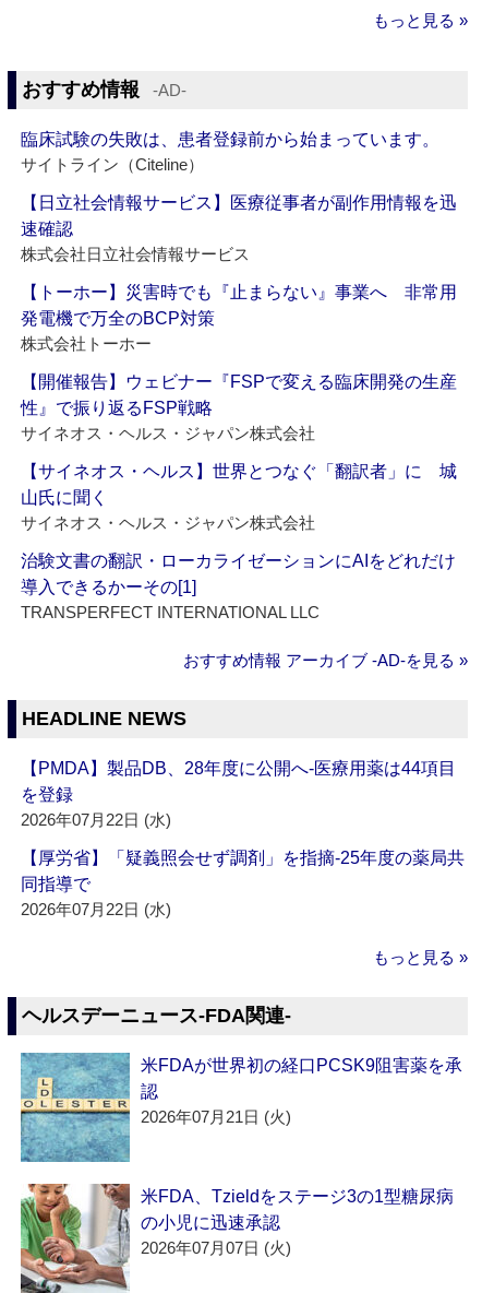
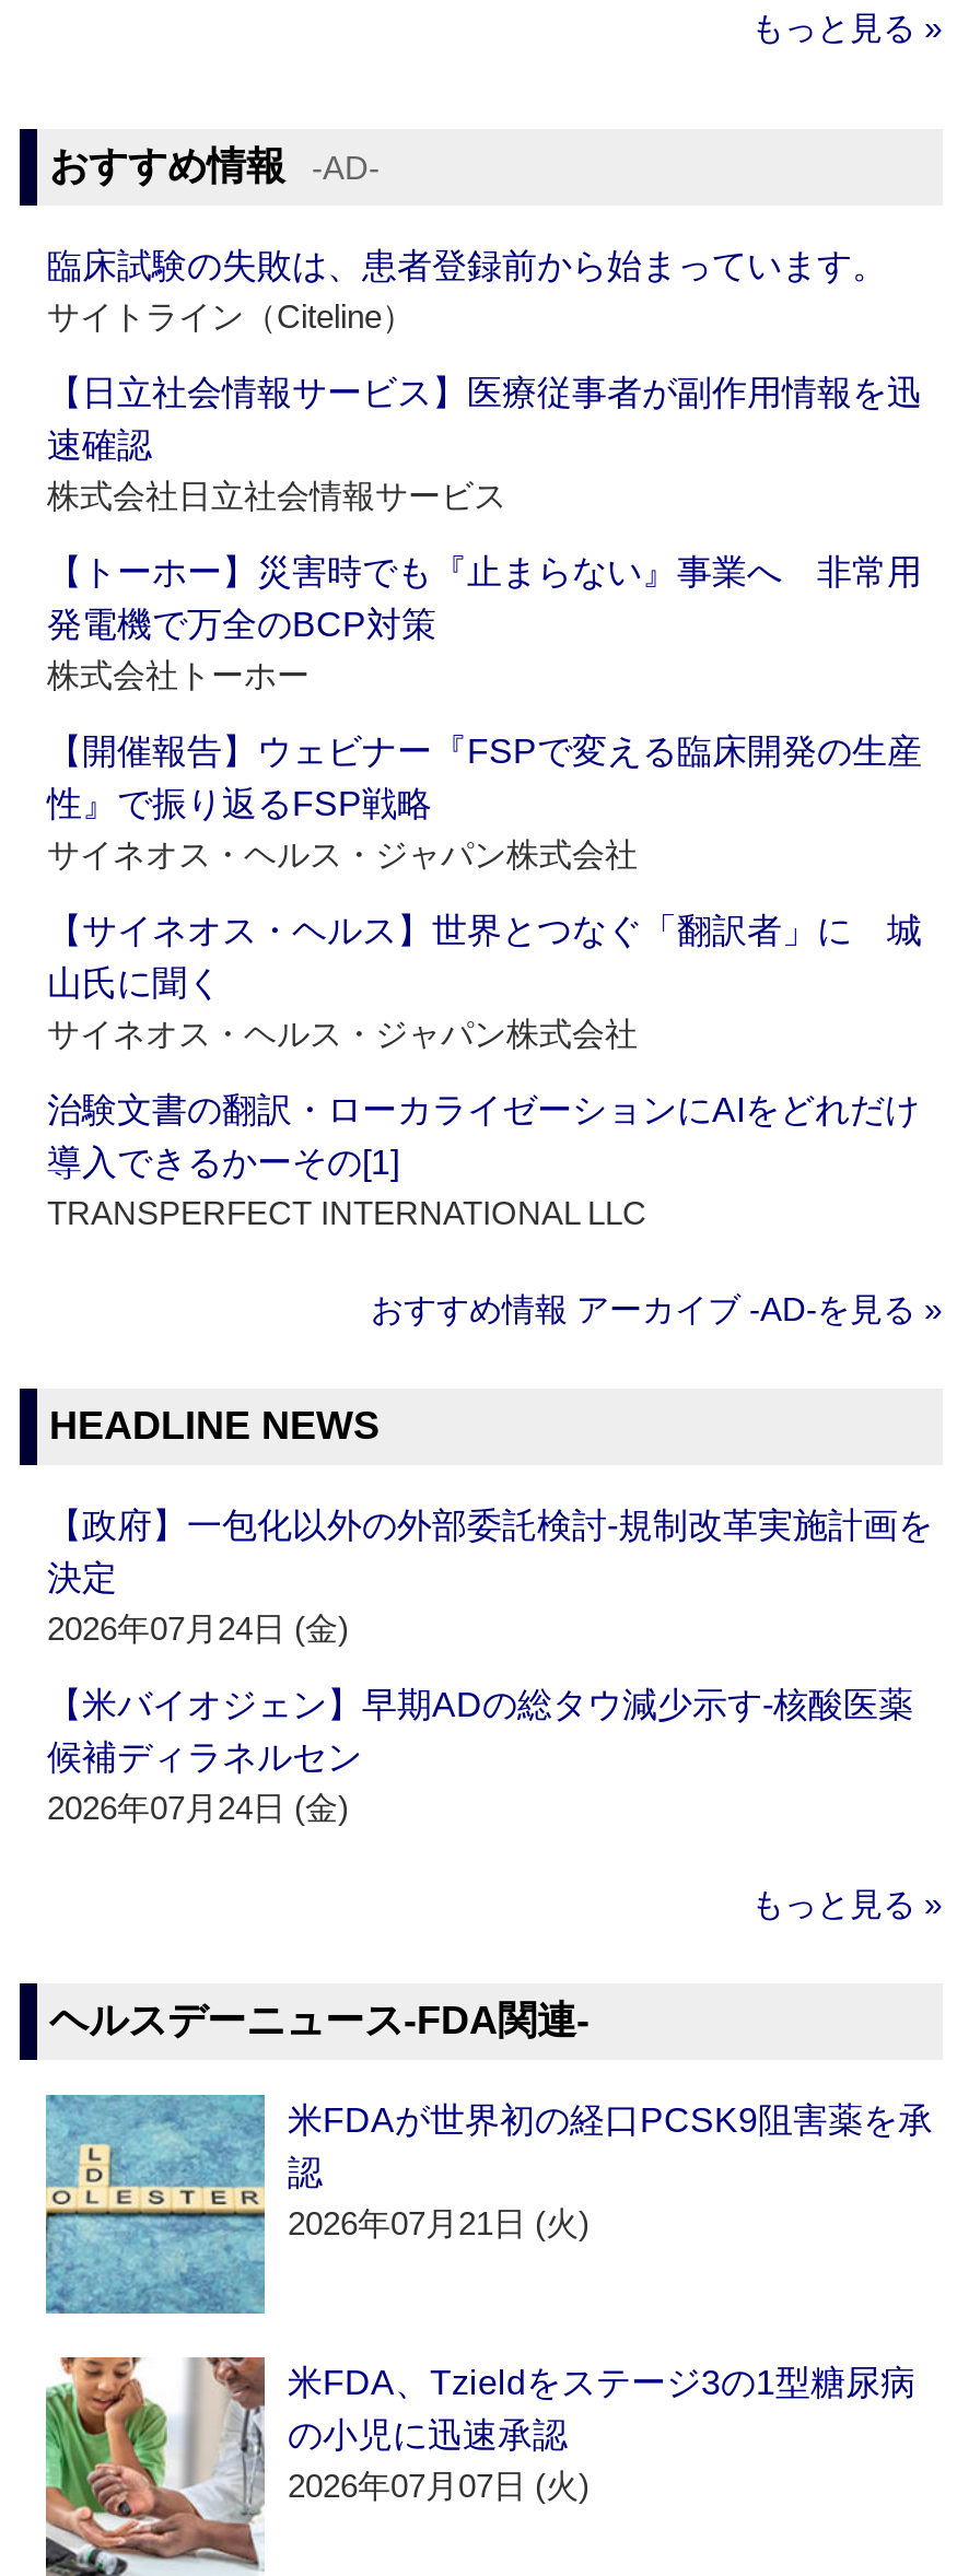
[21,759,456,829] 【PMDA】製品DB、28年度に公開へ‐医療用薬は44項目 | を登録 | 2026年07月22日 (水) -> [47,1508,933,1648] 【政府】一包化以外の外部委託検討‐規制改革実施計画を | 決定 | 2026年07月24日 (金)
[21,849,465,919] 【厚労省】「疑義照会せず調剤」を指摘‐25年度の薬局共 | 同指導で | 2026年07月22日 (水) -> [47,1687,913,1827] 【米バイオジェン】早期ADの総タウ減少示す‐核酸医薬 | 候補ディラネルセン | 2026年07月24日 (金)

